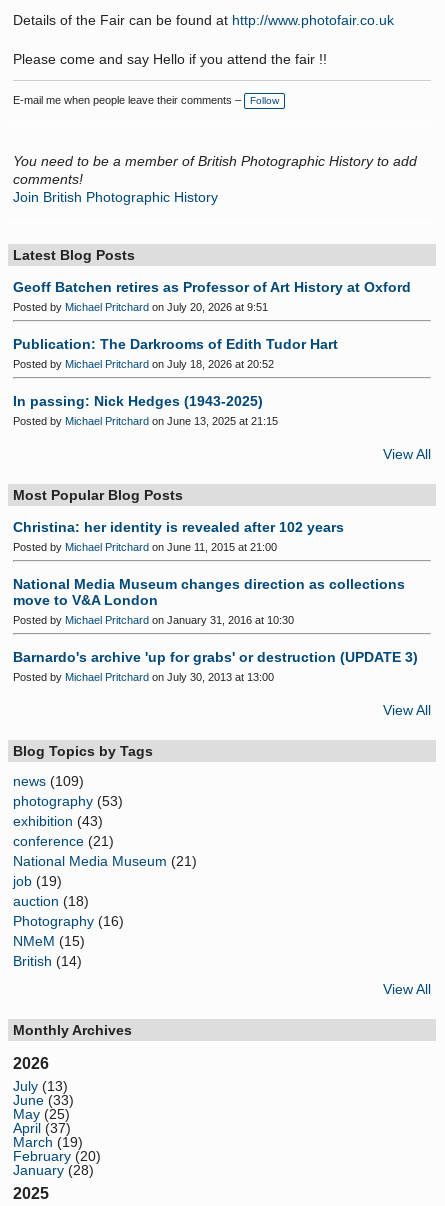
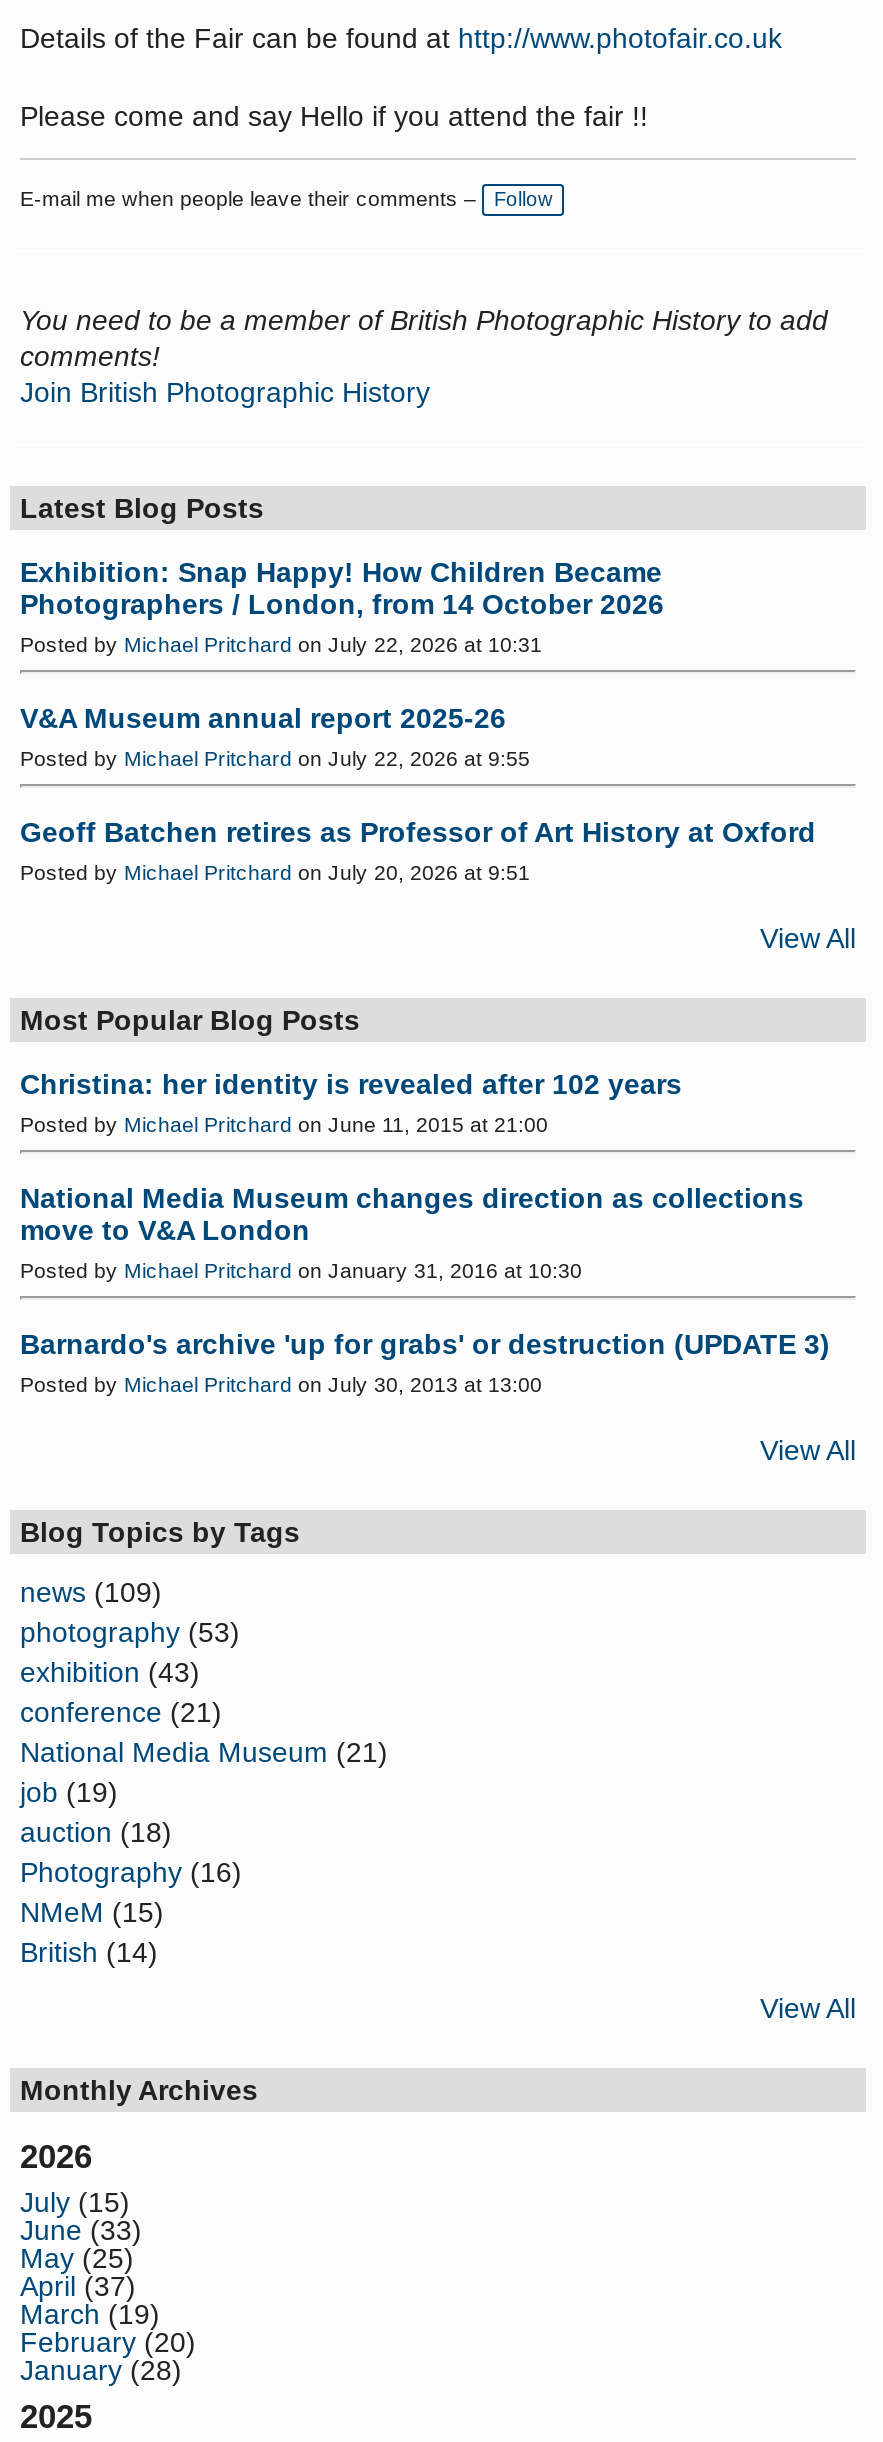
none -> [20,557,664,771] Exhibition: Snap Happy! How Children Became | Photographers / London, from 14 October 2026 | Posted by Michael Pritchard on July 22, 2026 at 10:31 | V&A Museum annual report 2025-26 | Posted by Michael Pritchard on July 22, 2026 at 9:55
moved [13,279,411,313] -> [20,817,816,885]: Geoff Batchen retires as Professor of Art History at Oxford | Posted by Michael Pritchard on July 20, 2026 at 9:51
[13,336,338,427] Publication: The Darkrooms of Edith Tudor Hart | Posted by Michael Pritchard on July 18, 2026 at 20:52 | In passing: Nick Hedges (1943-2025) | Posted by Michael Pritchard on June 13, 2025 at 21:15 -> none
[13,1078,68,1094] July (13) -> [20,2187,130,2219] July (15)

